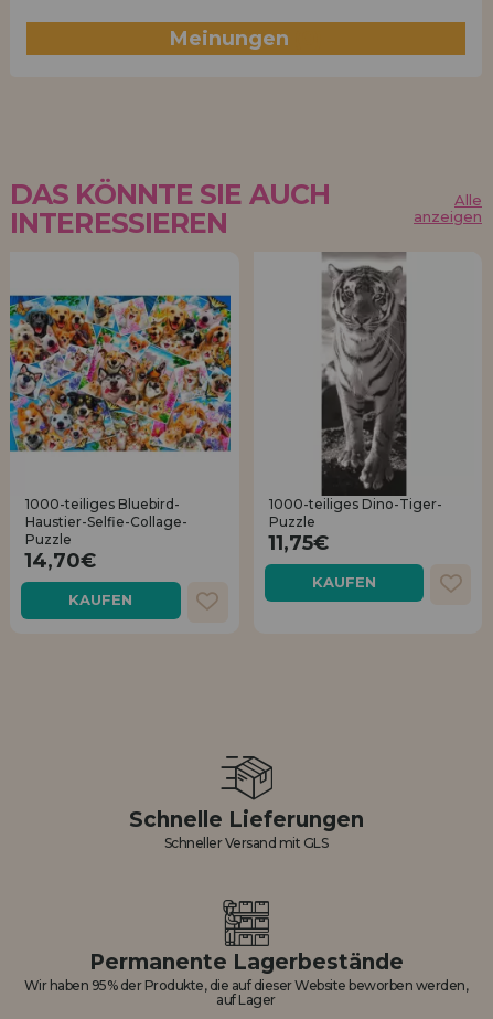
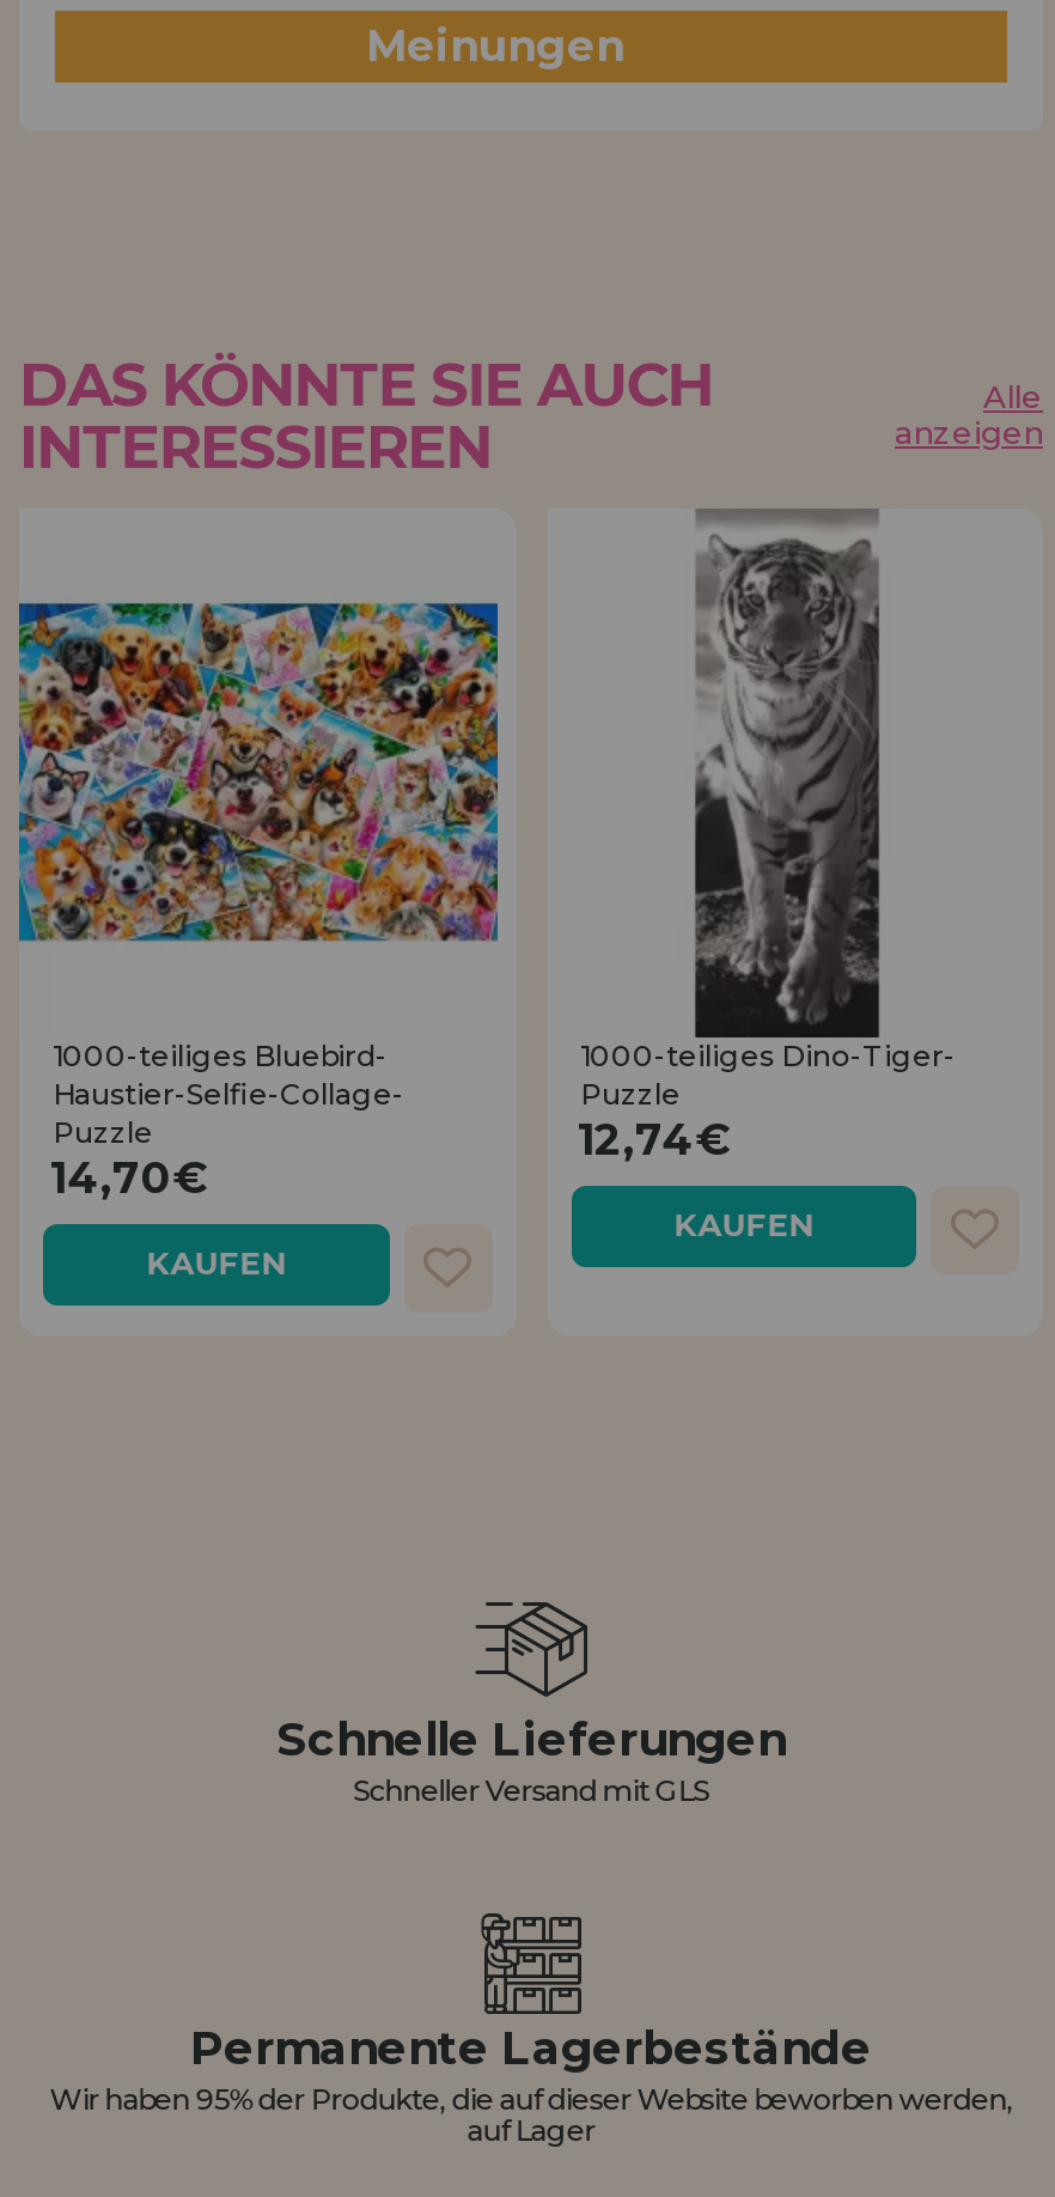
[267,531,328,555] 11,75€ -> [578,1114,728,1167] 12,74€

